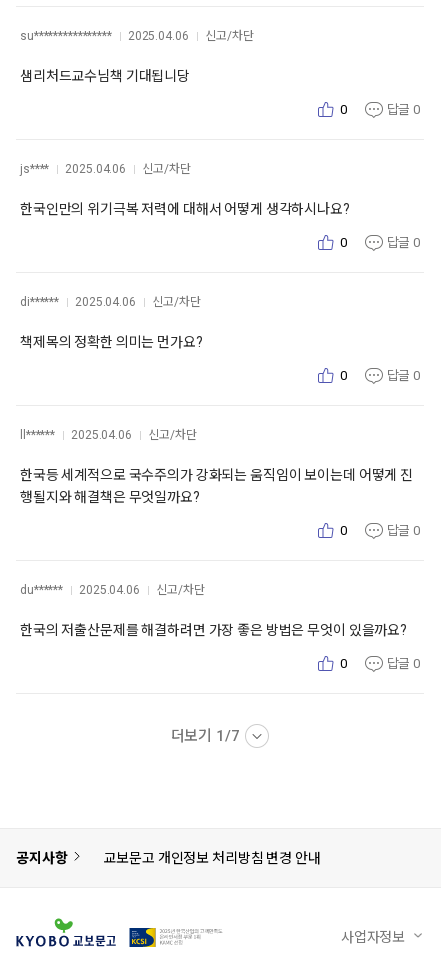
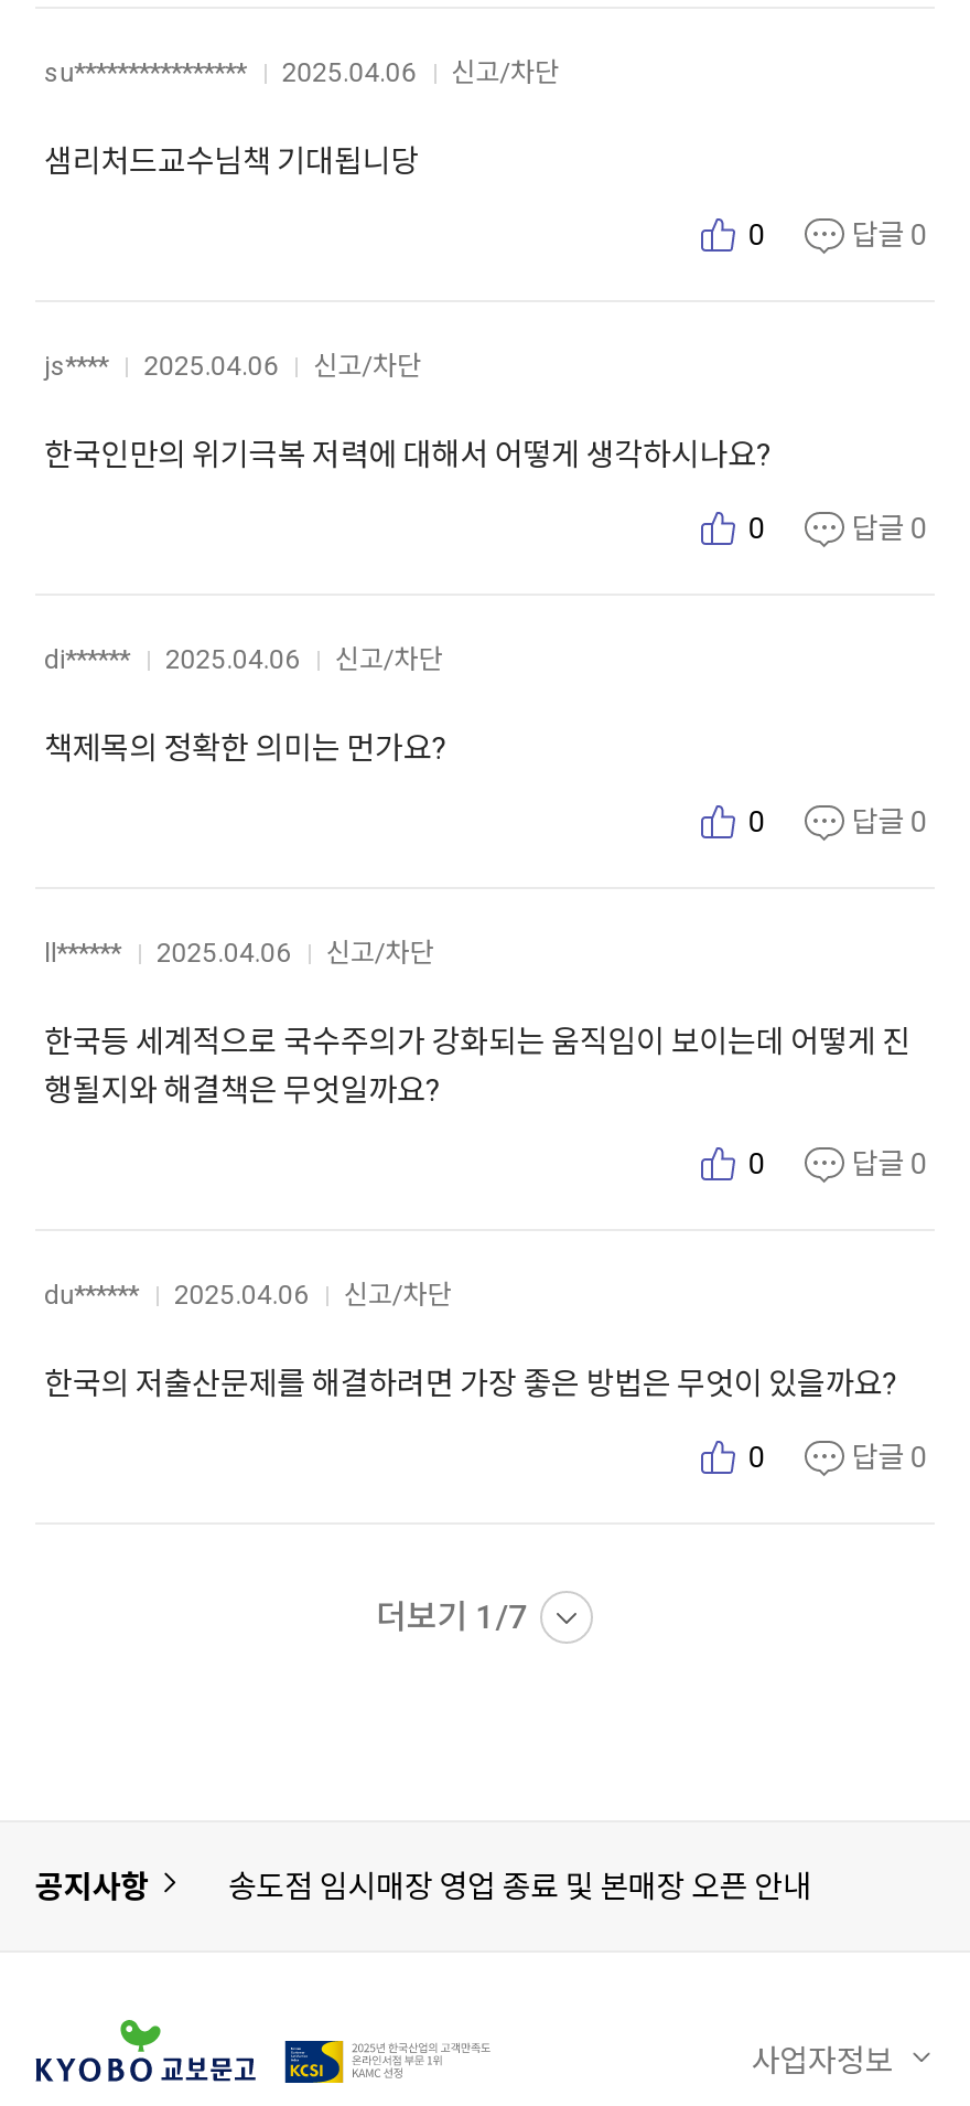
[103,850,321,866] 교보문고 개인정보 처리방침 변경 안내 -> [228,1869,811,1905] 송도점 임시매장 영업 종료 및 본매장 오픈 안내

